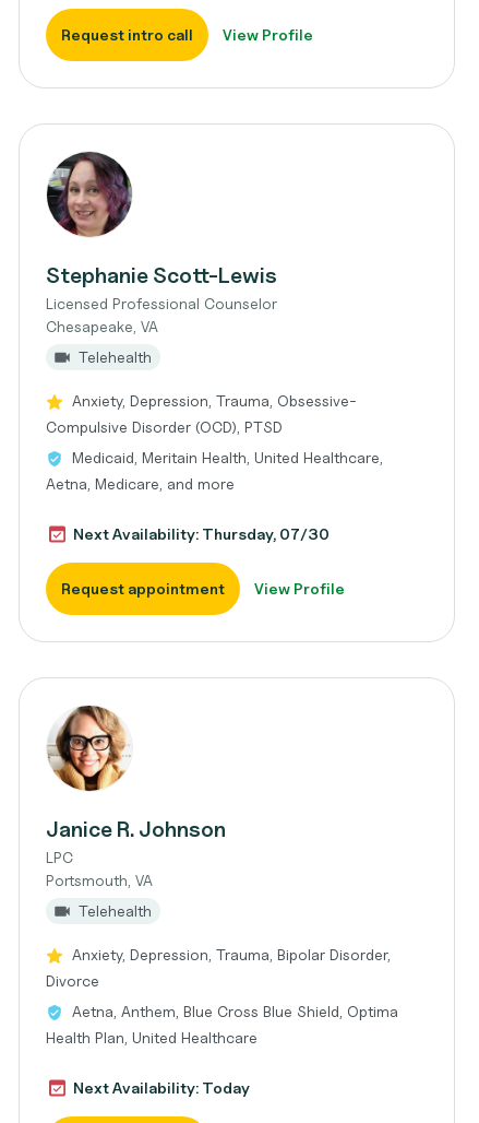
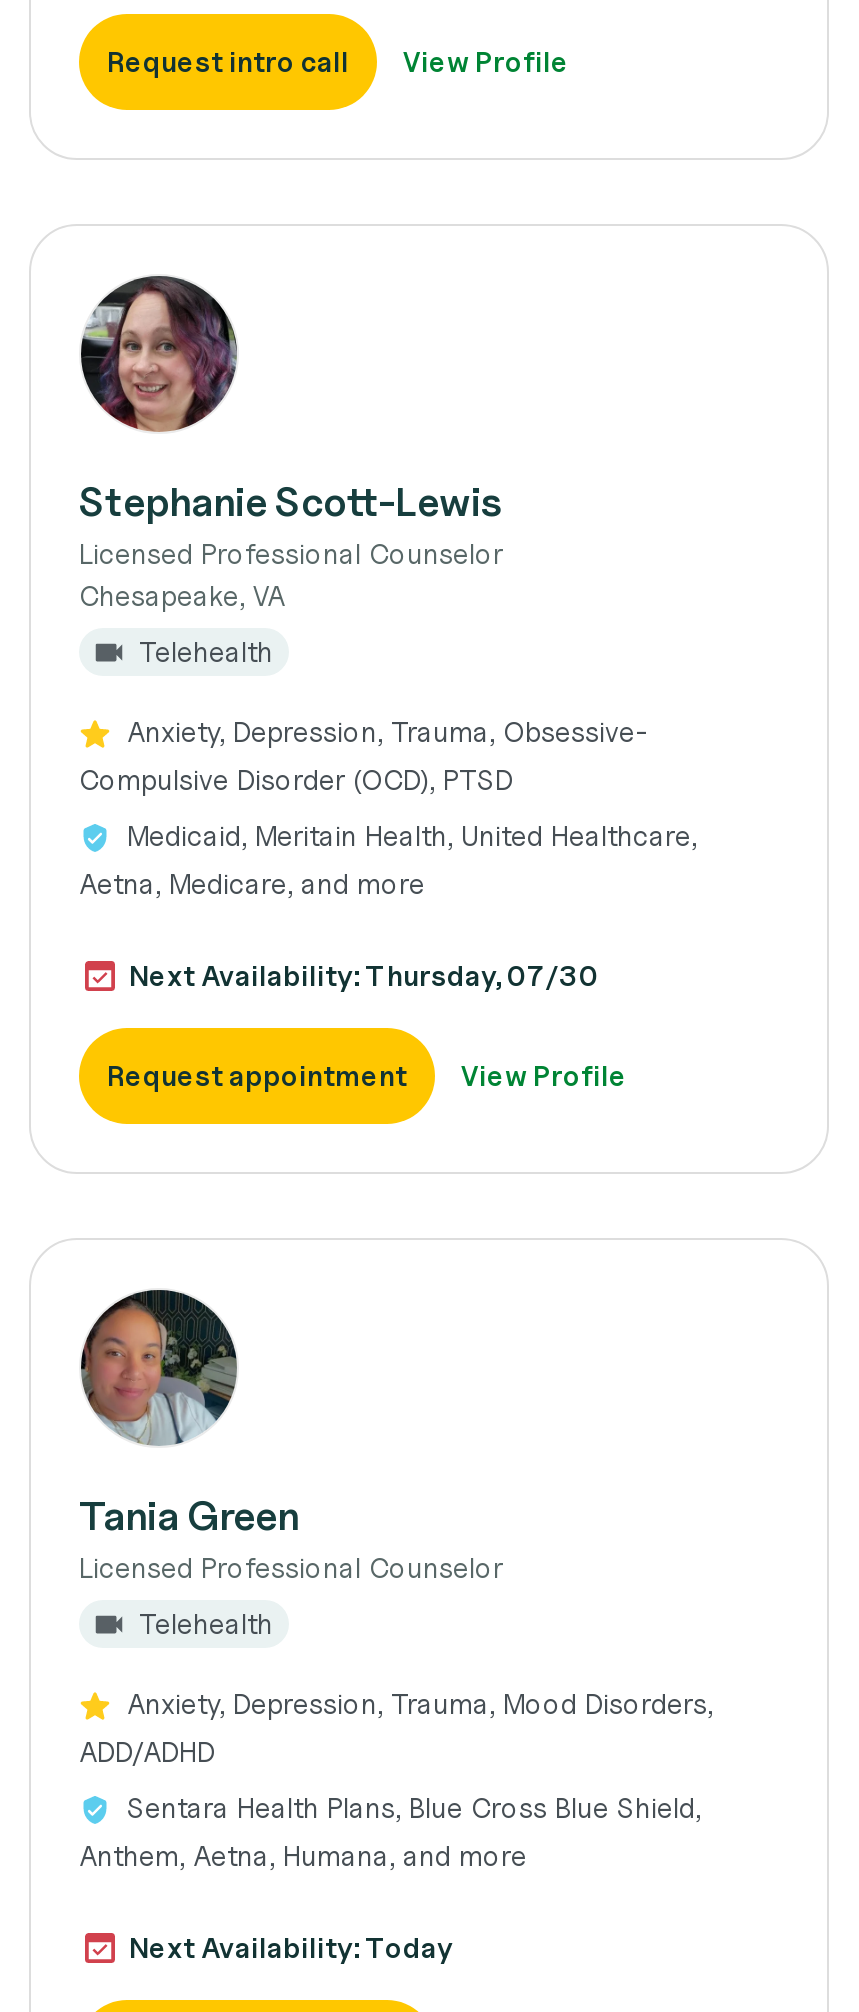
[46,706,226,889] [image] | Janice R. Johnson | LPC | Portsmouth, VA -> [79,1290,503,1584] [image] | Tania Green | Licensed Professional Counselor
[46,945,391,990] Anxiety, Depression, Trauma, Bipolar Disorder, | Divorce -> [79,1686,713,1768] Anxiety, Depression, Trauma, Mood Disorders, | ADD/ADHD
[46,1002,398,1047] Aetna, Anthem, Blue Cross Blue Shield, Optima | Health Plan, United Healthcare -> [79,1790,701,1872] Sentara Health Plans, Blue Cross Blue Shield, | Anthem, Aetna, Humana, and more

